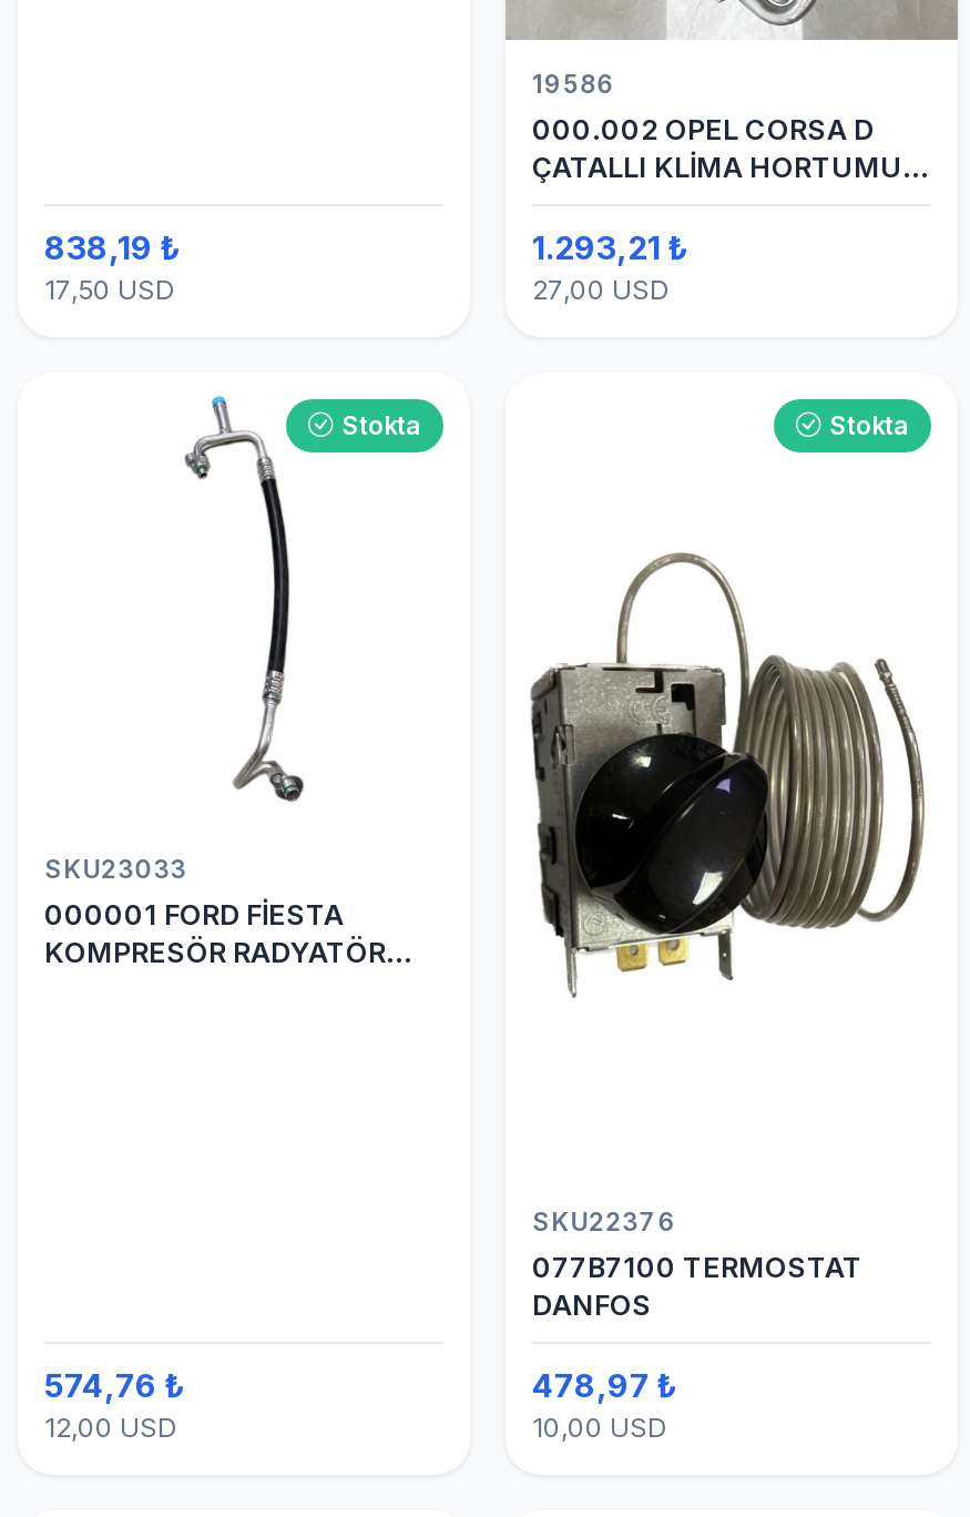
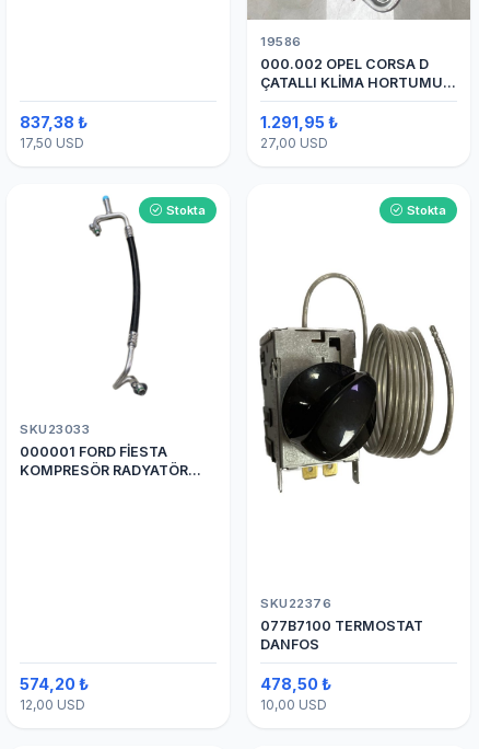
[44,228,180,266] 838,19 ₺ -> [20,113,87,131] 837,38 ₺
[532,228,687,266] 1.293,21 ₺ -> [260,113,338,131] 1.291,95 ₺
[44,1365,184,1403] 574,76 ₺ -> [20,674,89,693] 574,20 ₺
[532,1365,676,1403] 478,97 ₺ -> [260,674,331,693] 478,50 ₺

